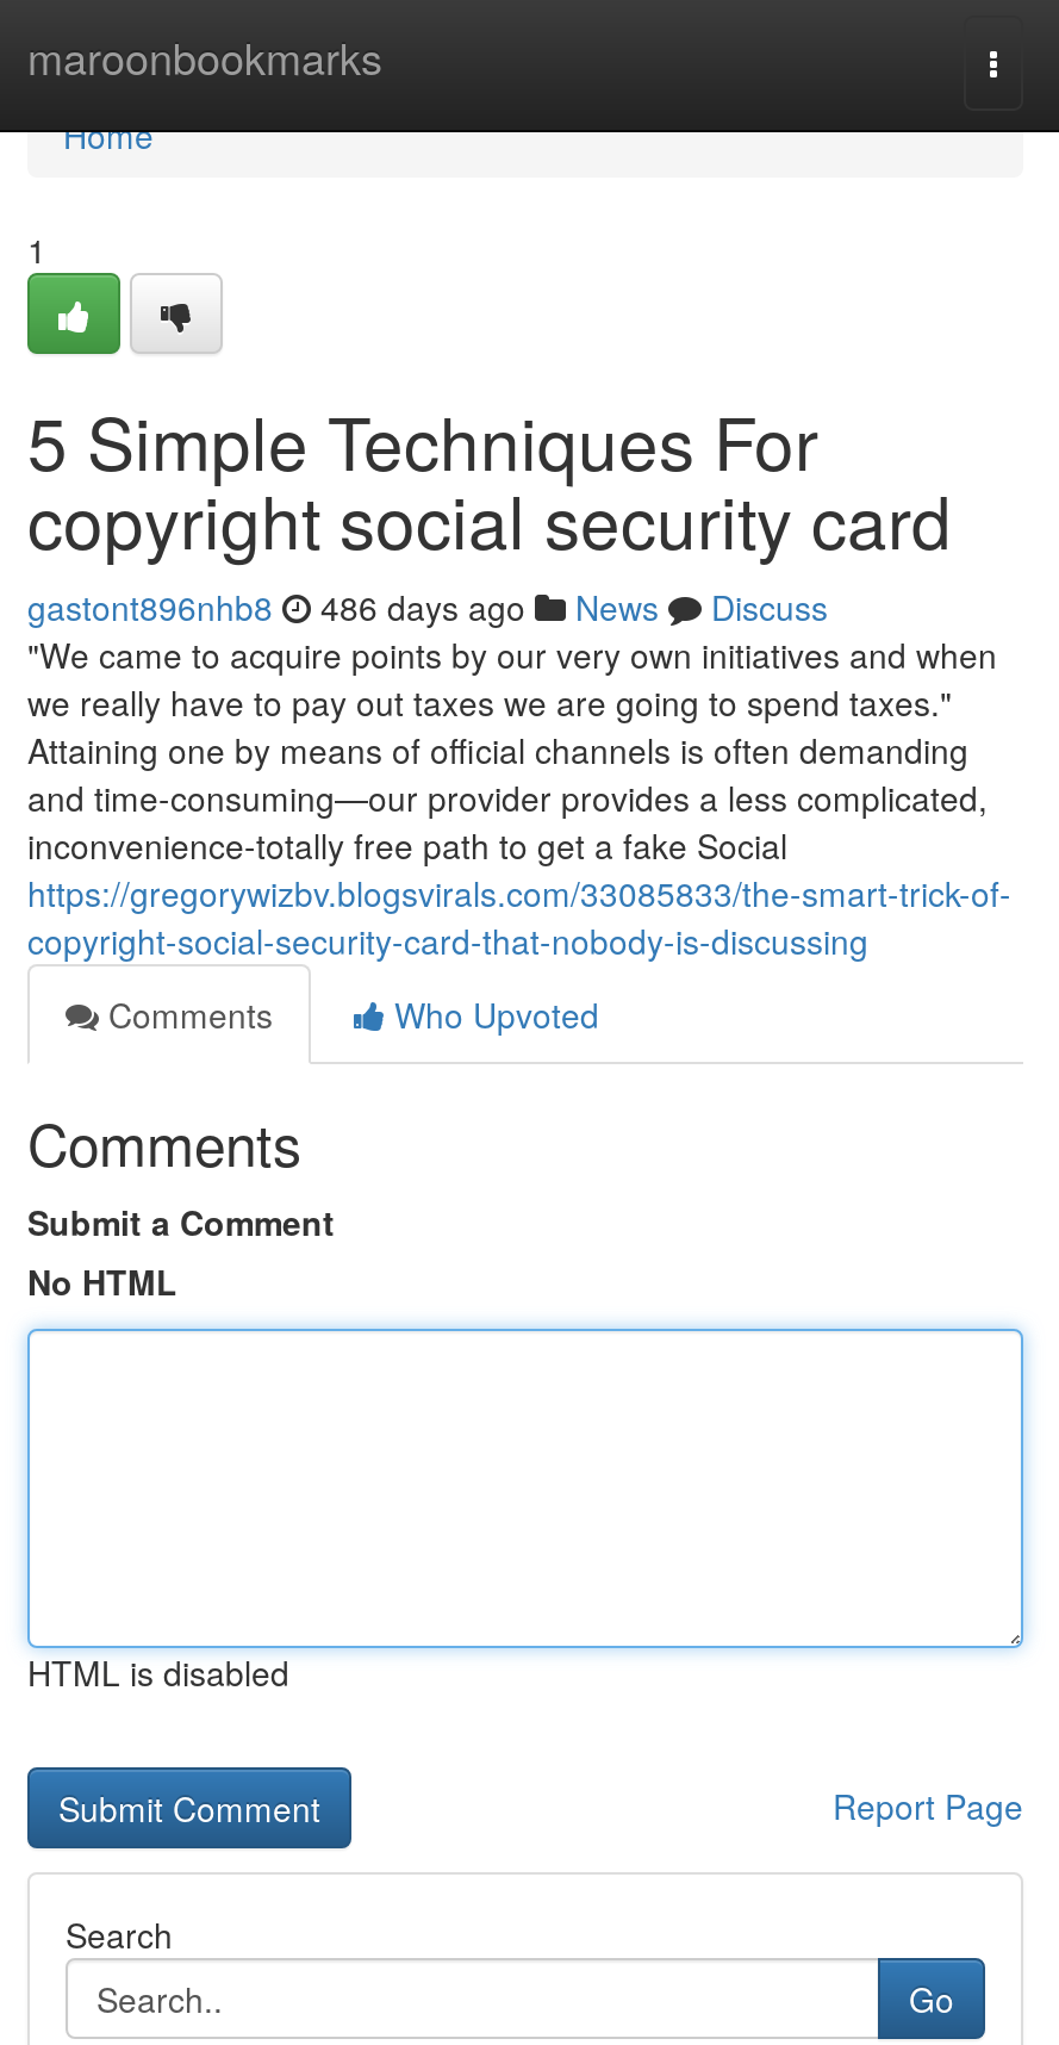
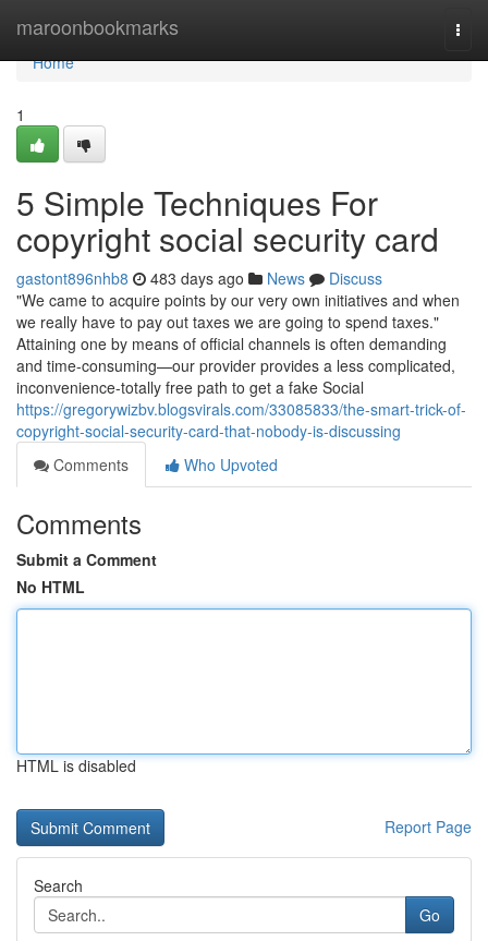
[27,583,828,630] gastont896nhb8 486 days ago News Discuss -> [16,267,382,289] gastont896nhb8 483 days ago News Discuss

